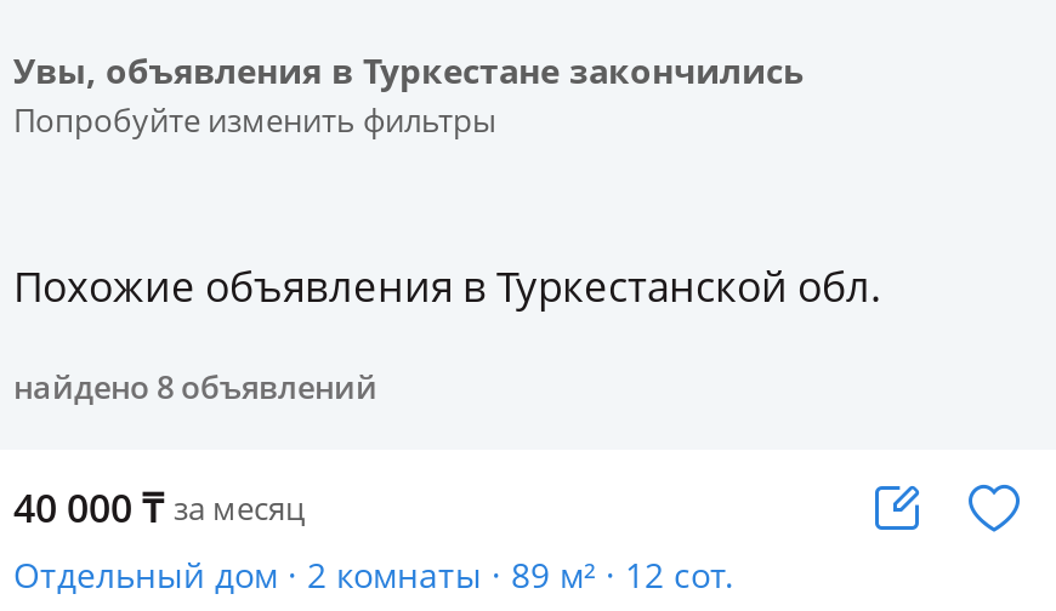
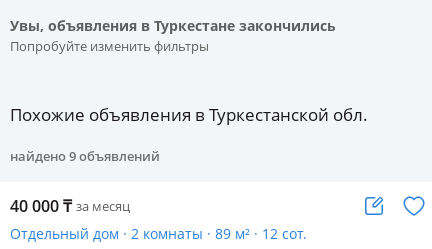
[13,365,377,409] найдено 8 объявлений -> [10,147,160,165] найдено 9 объявлений

